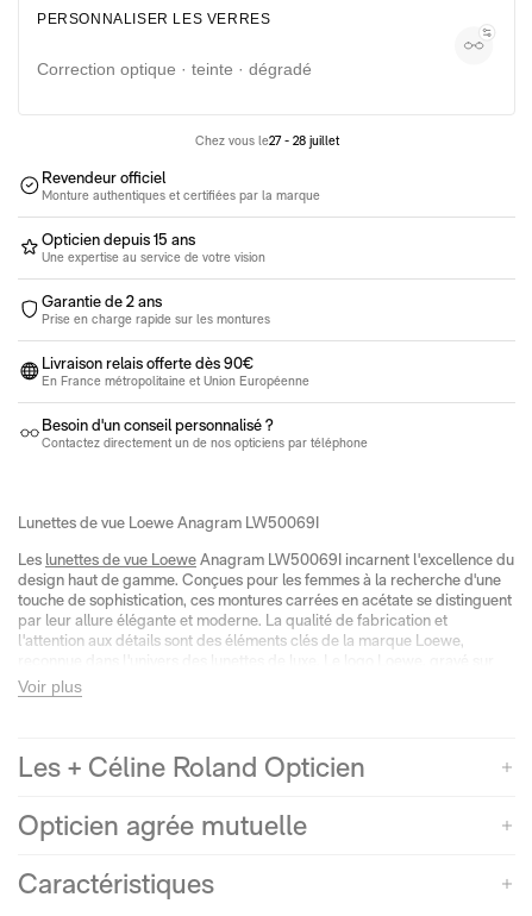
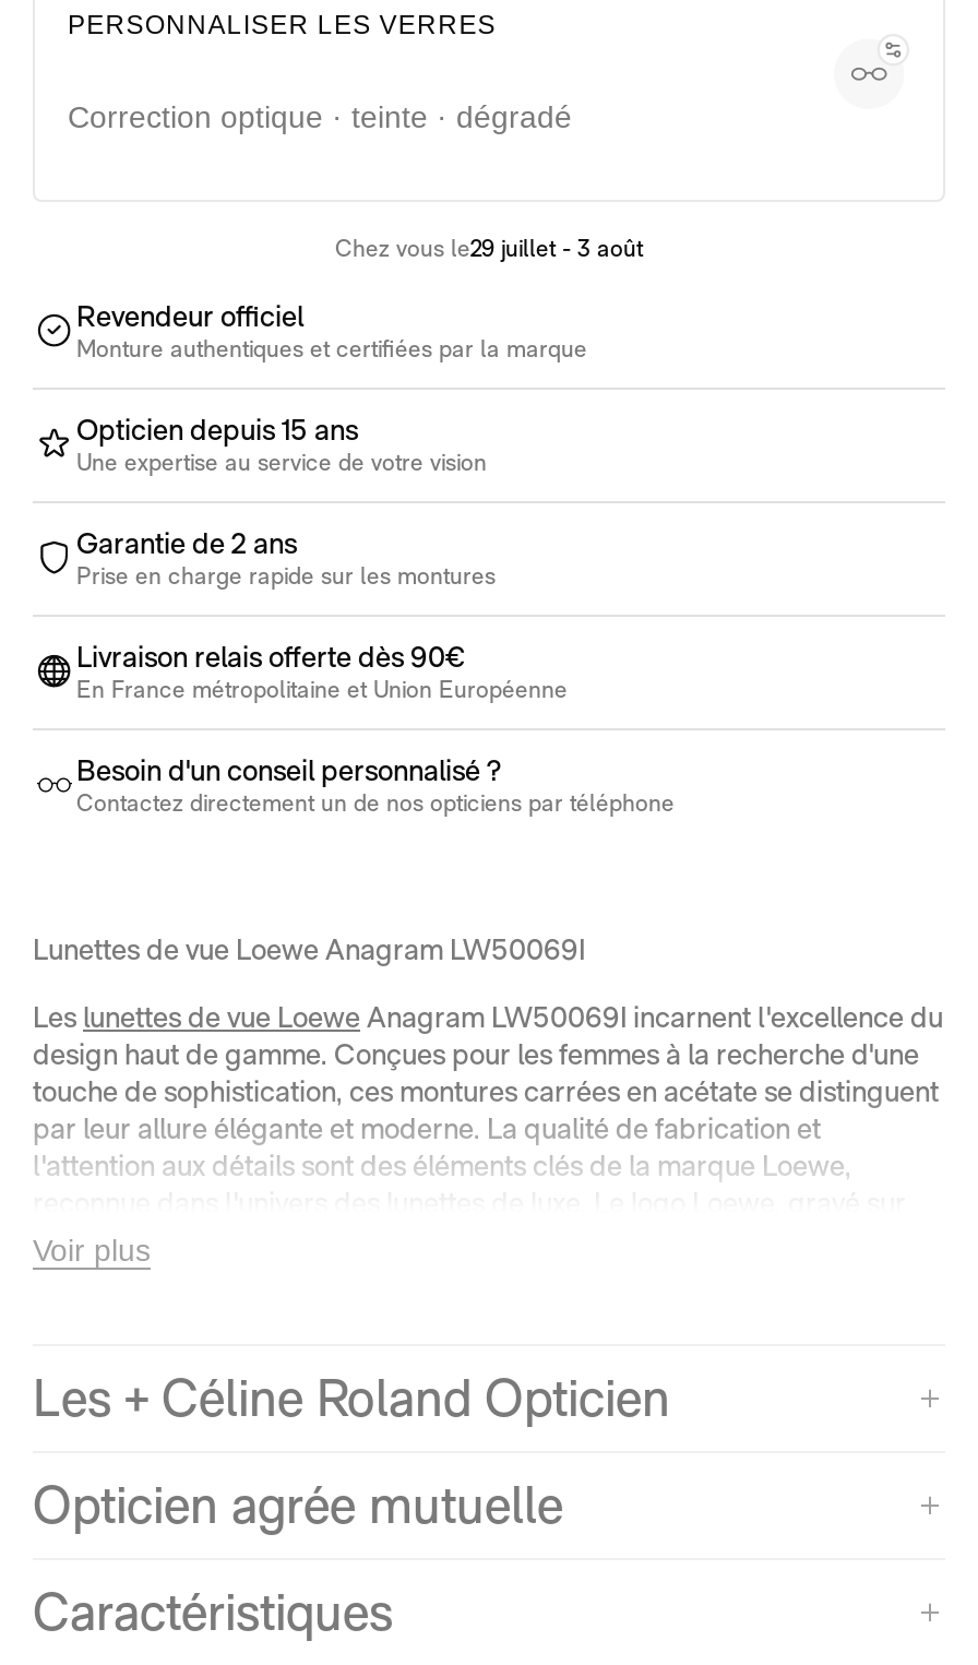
[195,133,339,148] Chez vous le27 - 28 juillet -> [335,234,643,262] Chez vous le29 juillet - 3 août

